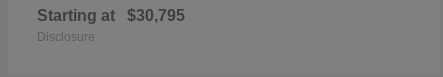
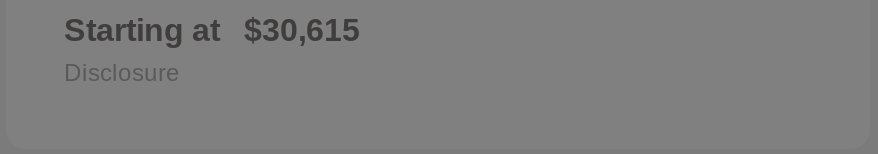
[37,7,185,24] Starting at $30,795 -> [64,12,360,46] Starting at $30,615

